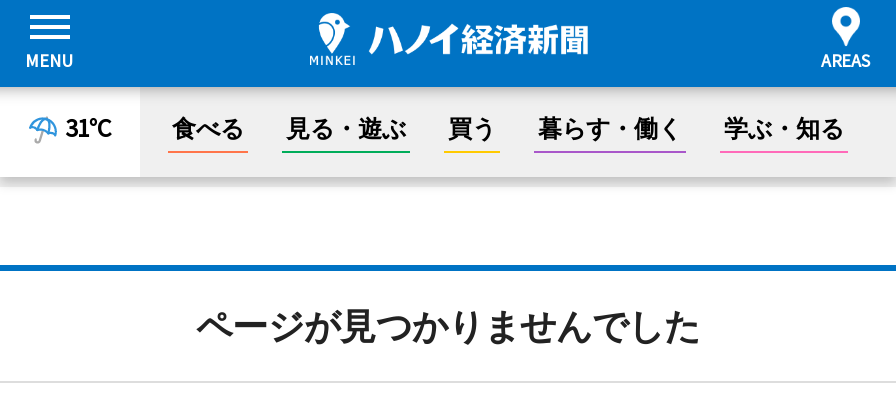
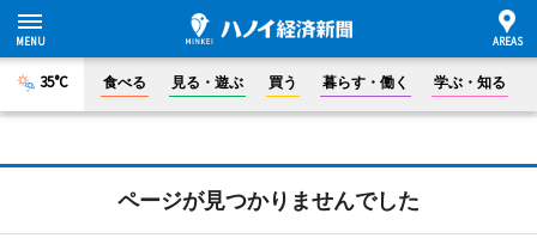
[65,112,844,146] 31°C 食べる 見る・遊ぶ 買う 暮らす・働く 学ぶ・知る -> [39,72,506,93] 35°C 食べる 見る・遊ぶ 買う 暮らす・働く 学ぶ・知る

